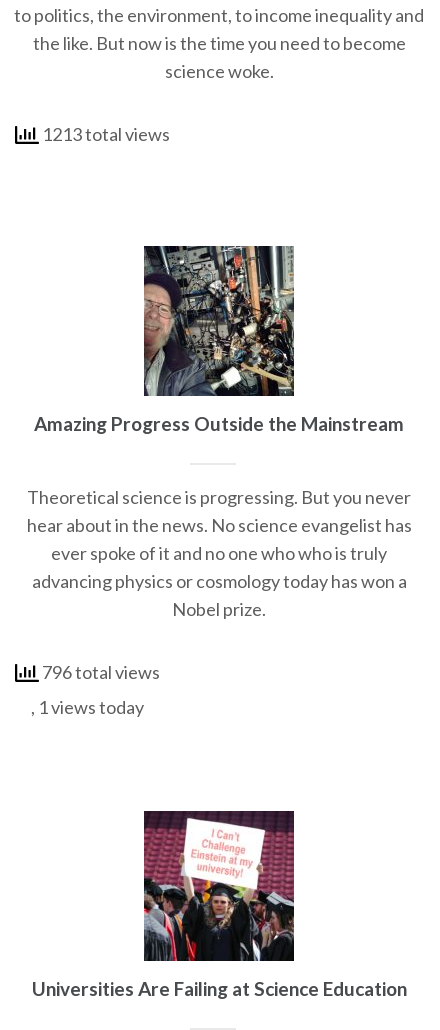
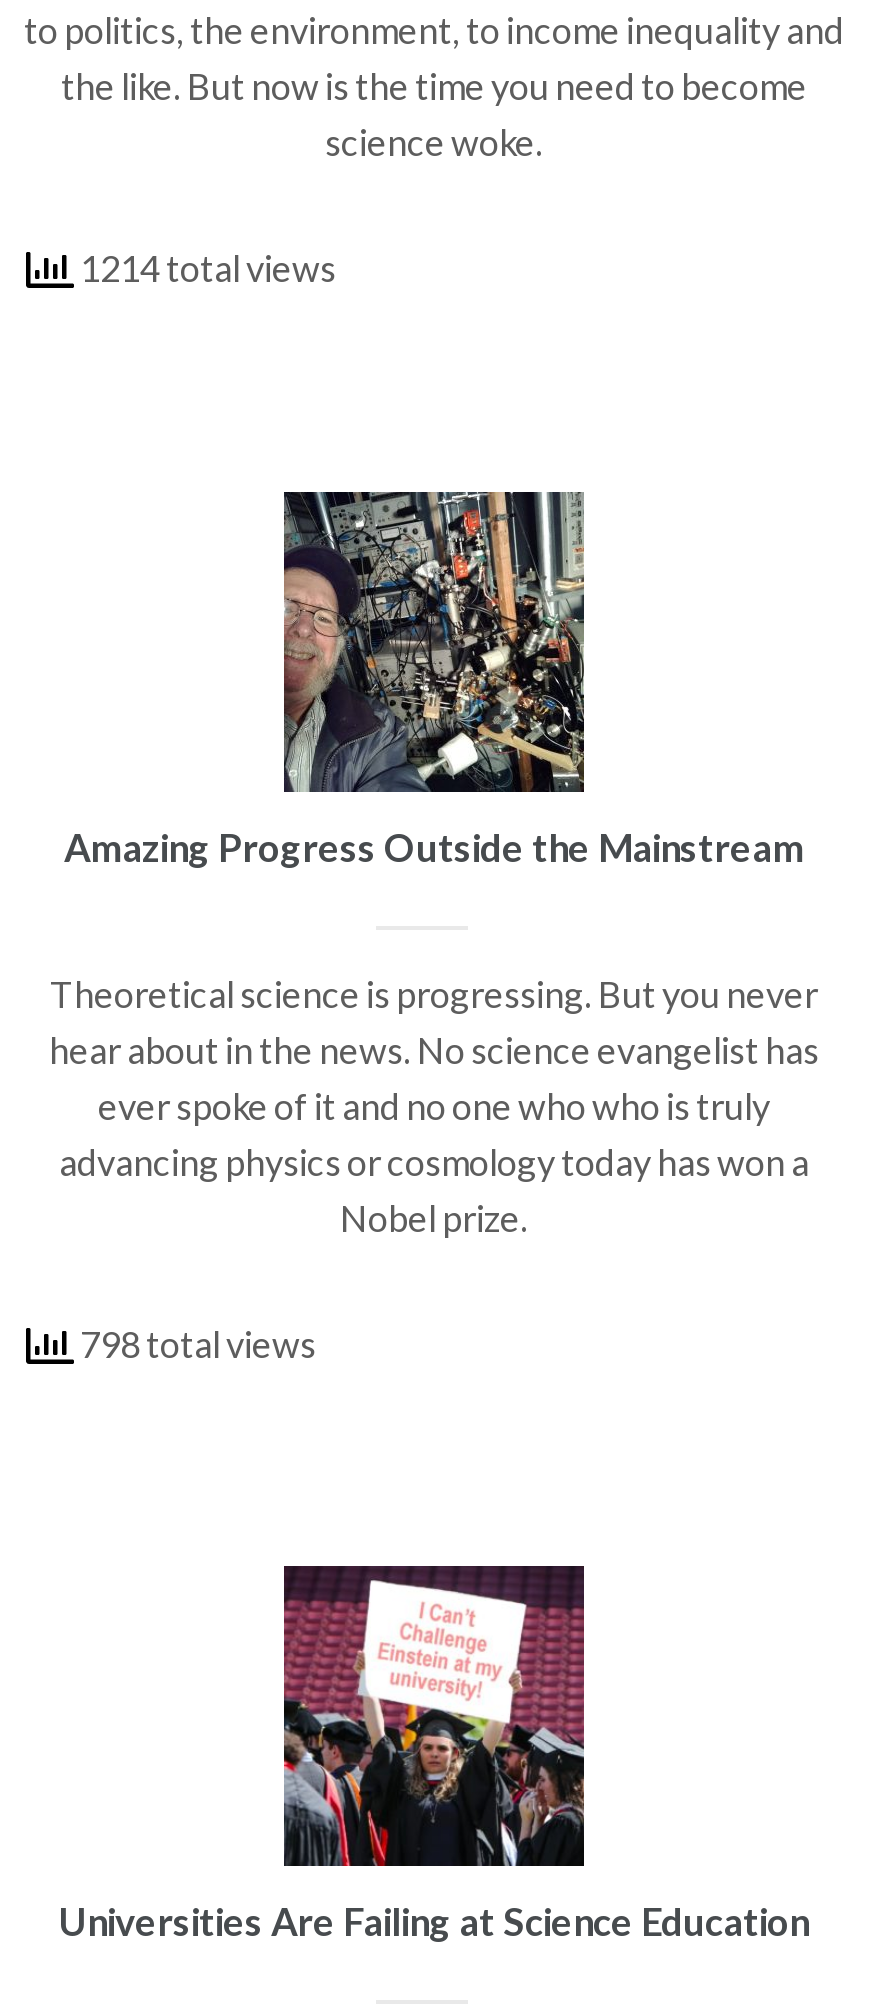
[39,123,170,145] 1213 total views -> [74,246,336,290] 1214 total views
[31,660,160,718] 796 total views | , 1 views today -> [74,1321,316,1365] 798 total views

